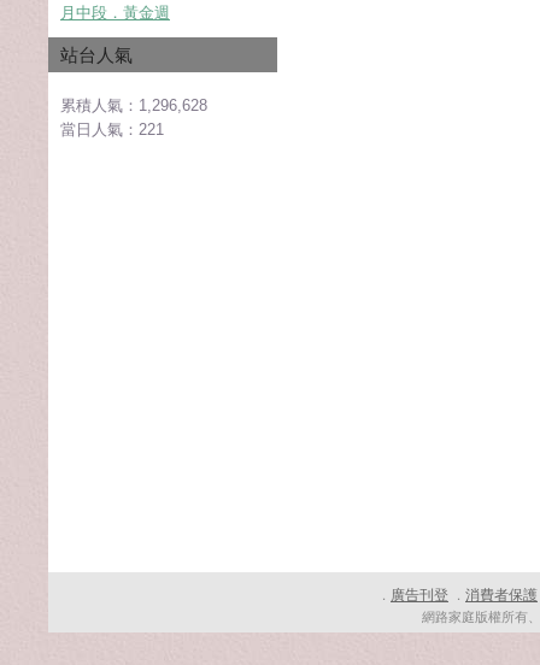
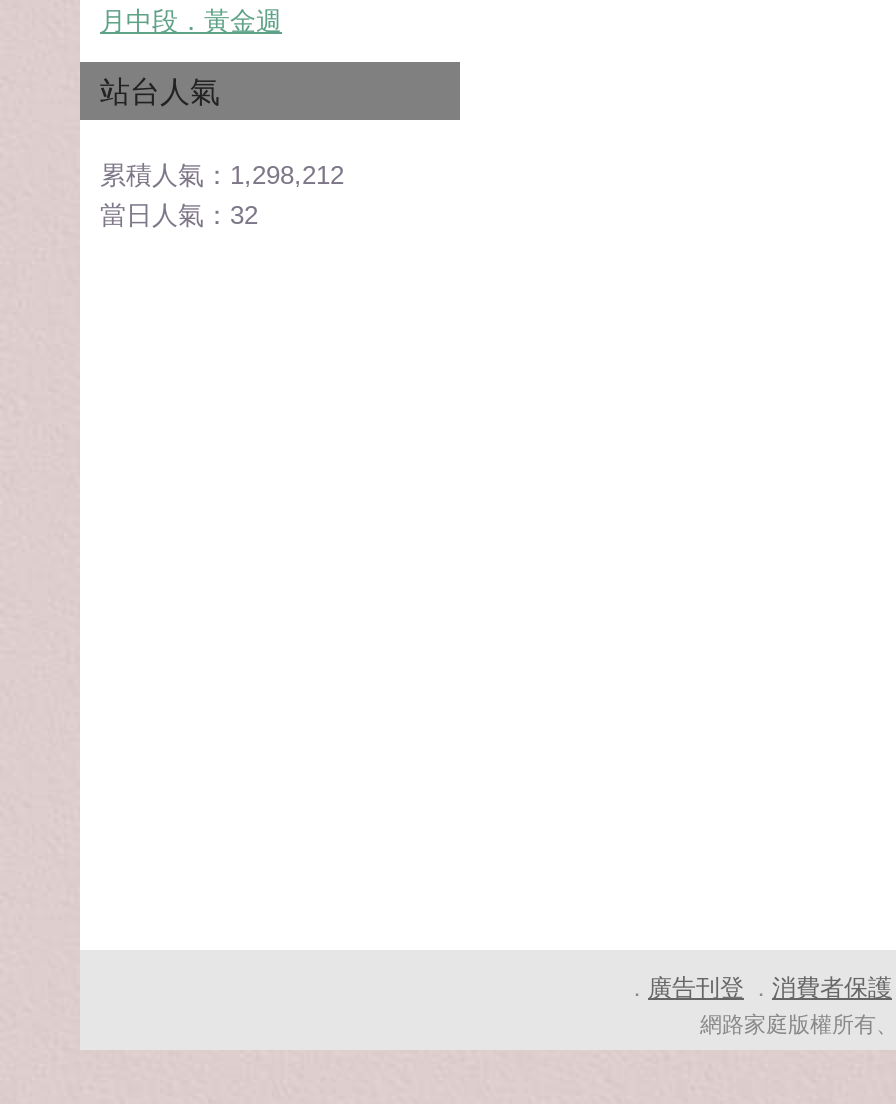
[60,96,207,114] 累積人氣：1,296,628 -> [100,160,344,190] 累積人氣：1,298,212
[60,120,164,139] 當日人氣：221 -> [100,200,258,230] 當日人氣：32

